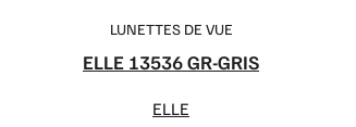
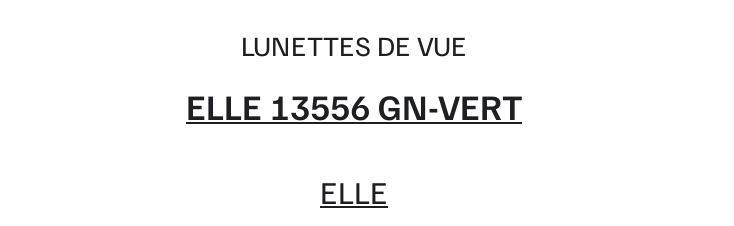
[83,50,259,74] ELLE 13536 GR-GRIS -> [186,84,522,128] ELLE 13556 GN-VERT

